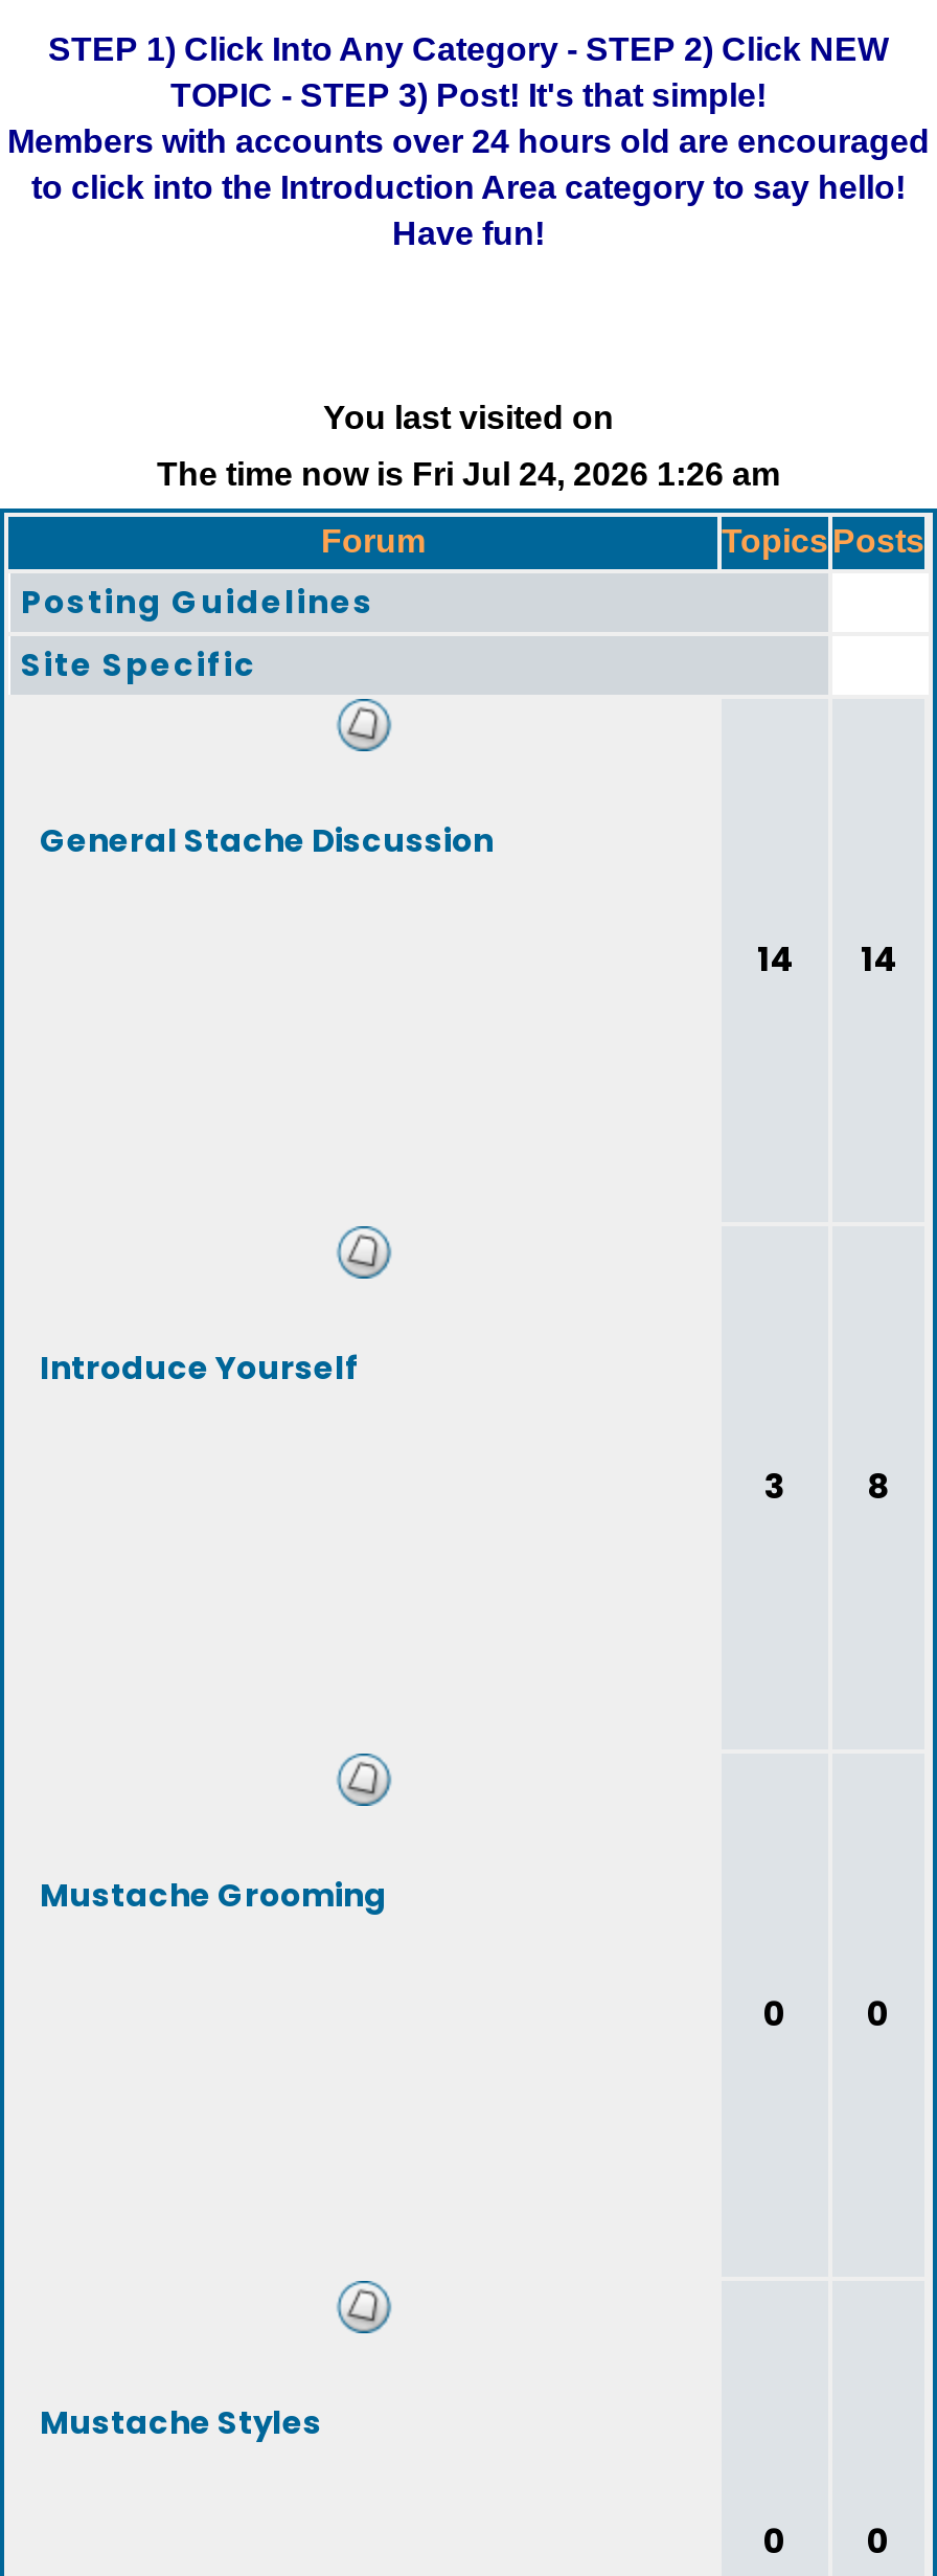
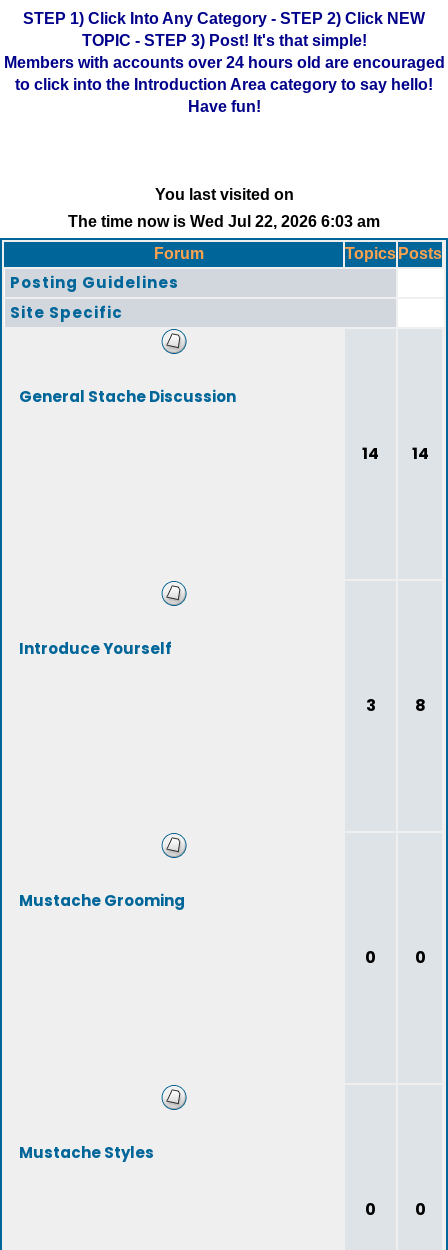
[157,456,780,492] The time now is Fri Jul 24, 2026 1:26 am -> [68,213,380,230] The time now is Wed Jul 22, 2026 6:03 am

